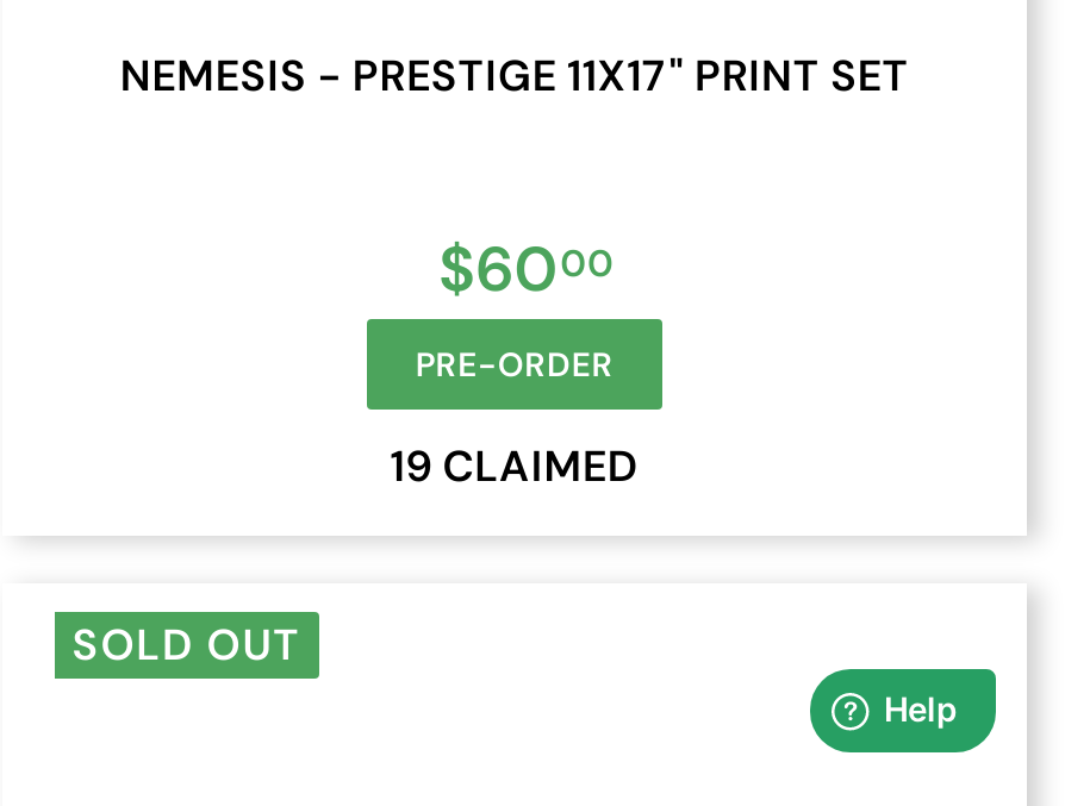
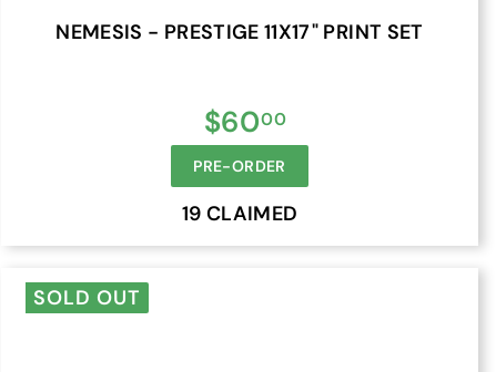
[808,666,998,756] [image] -> none

